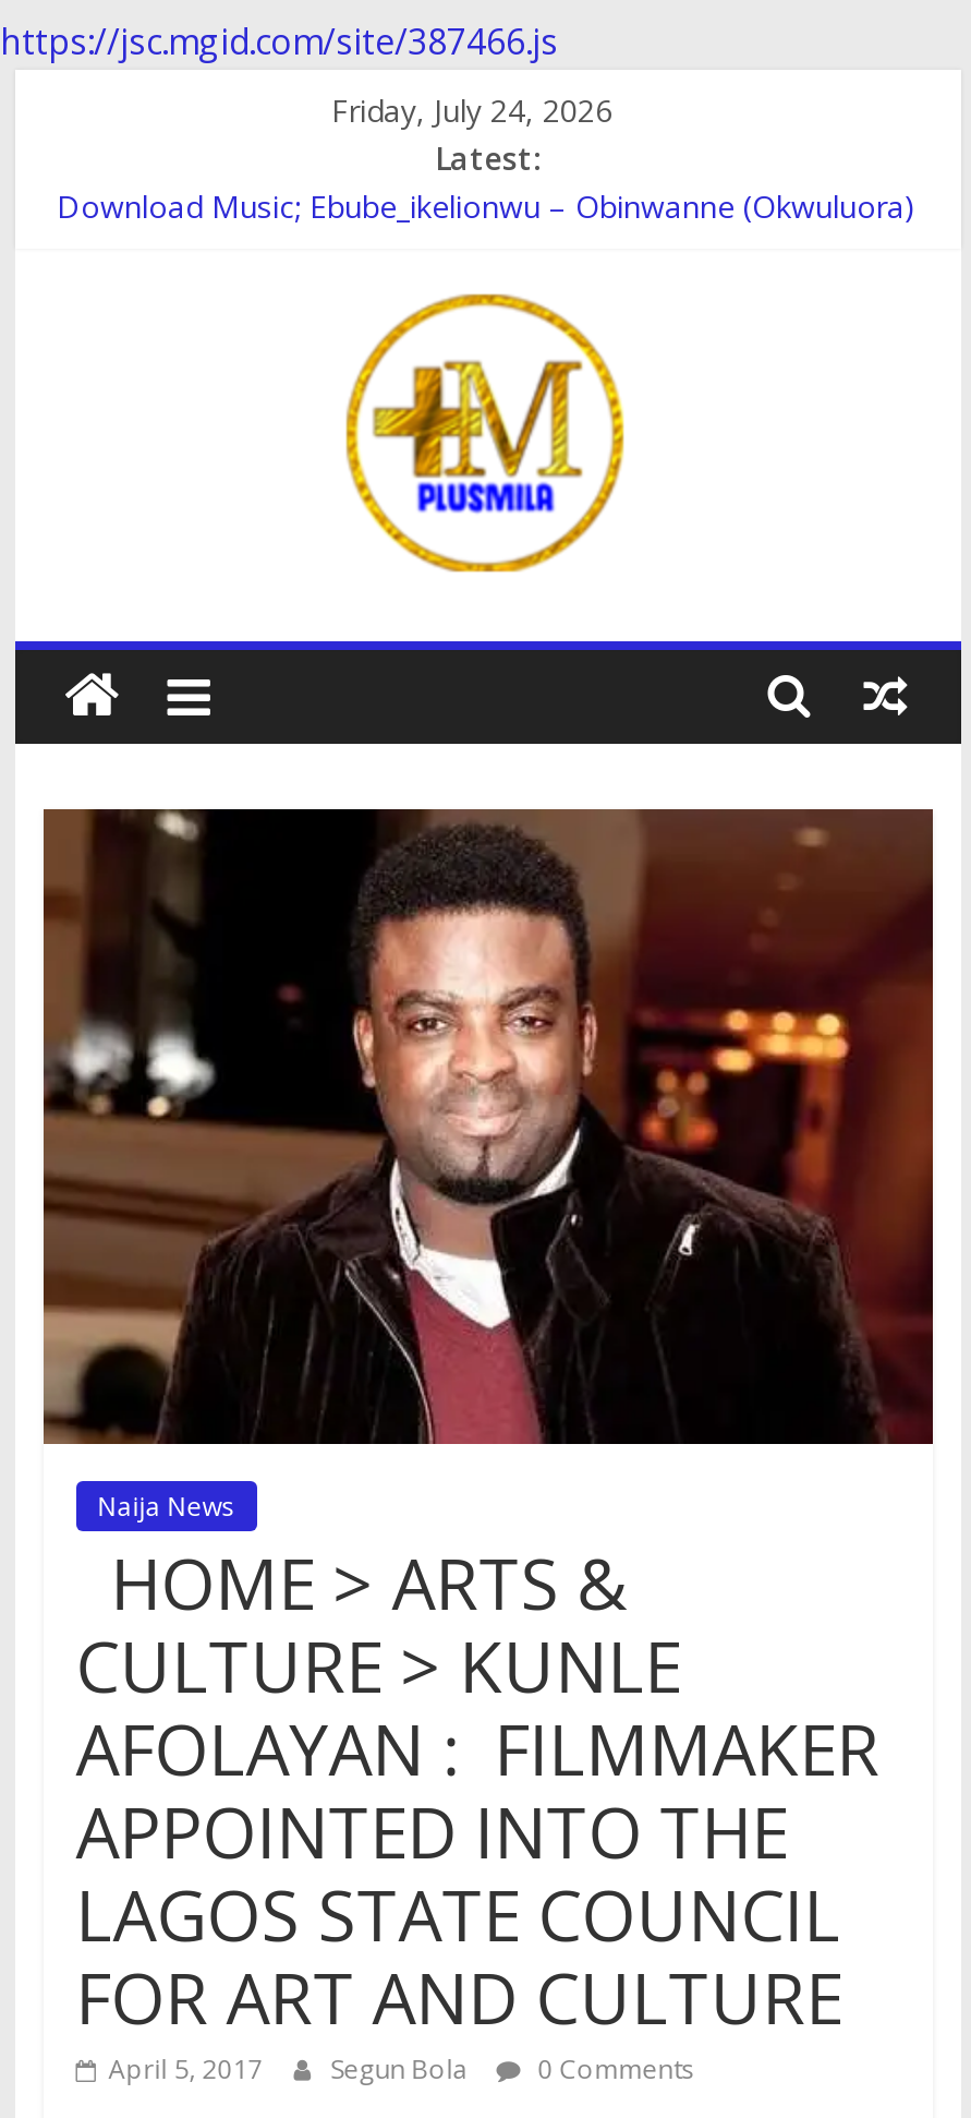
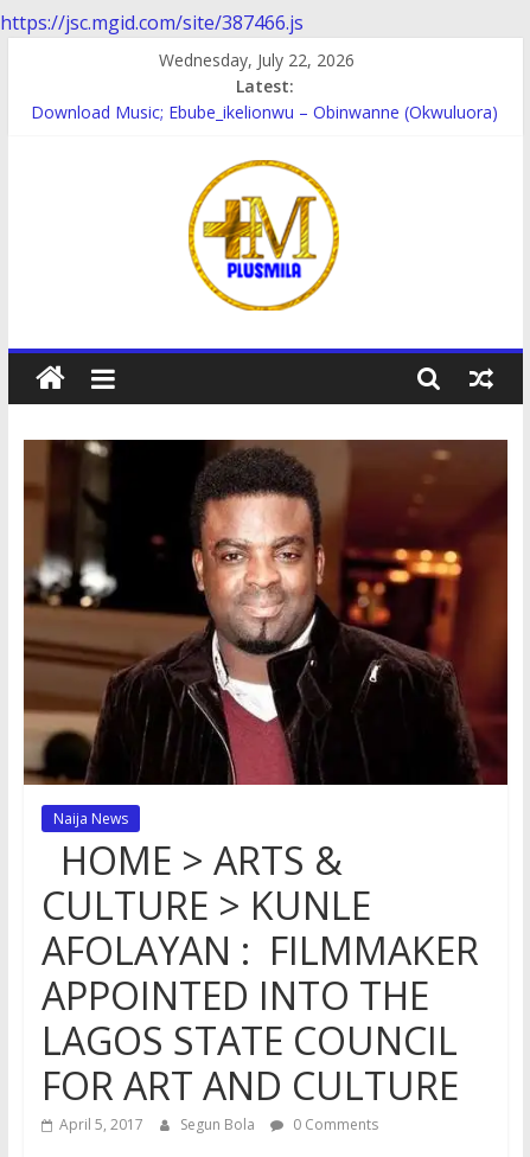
[331,89,612,131] Friday, July 24, 2026 -> [159,49,355,71] Wednesday, July 22, 2026

